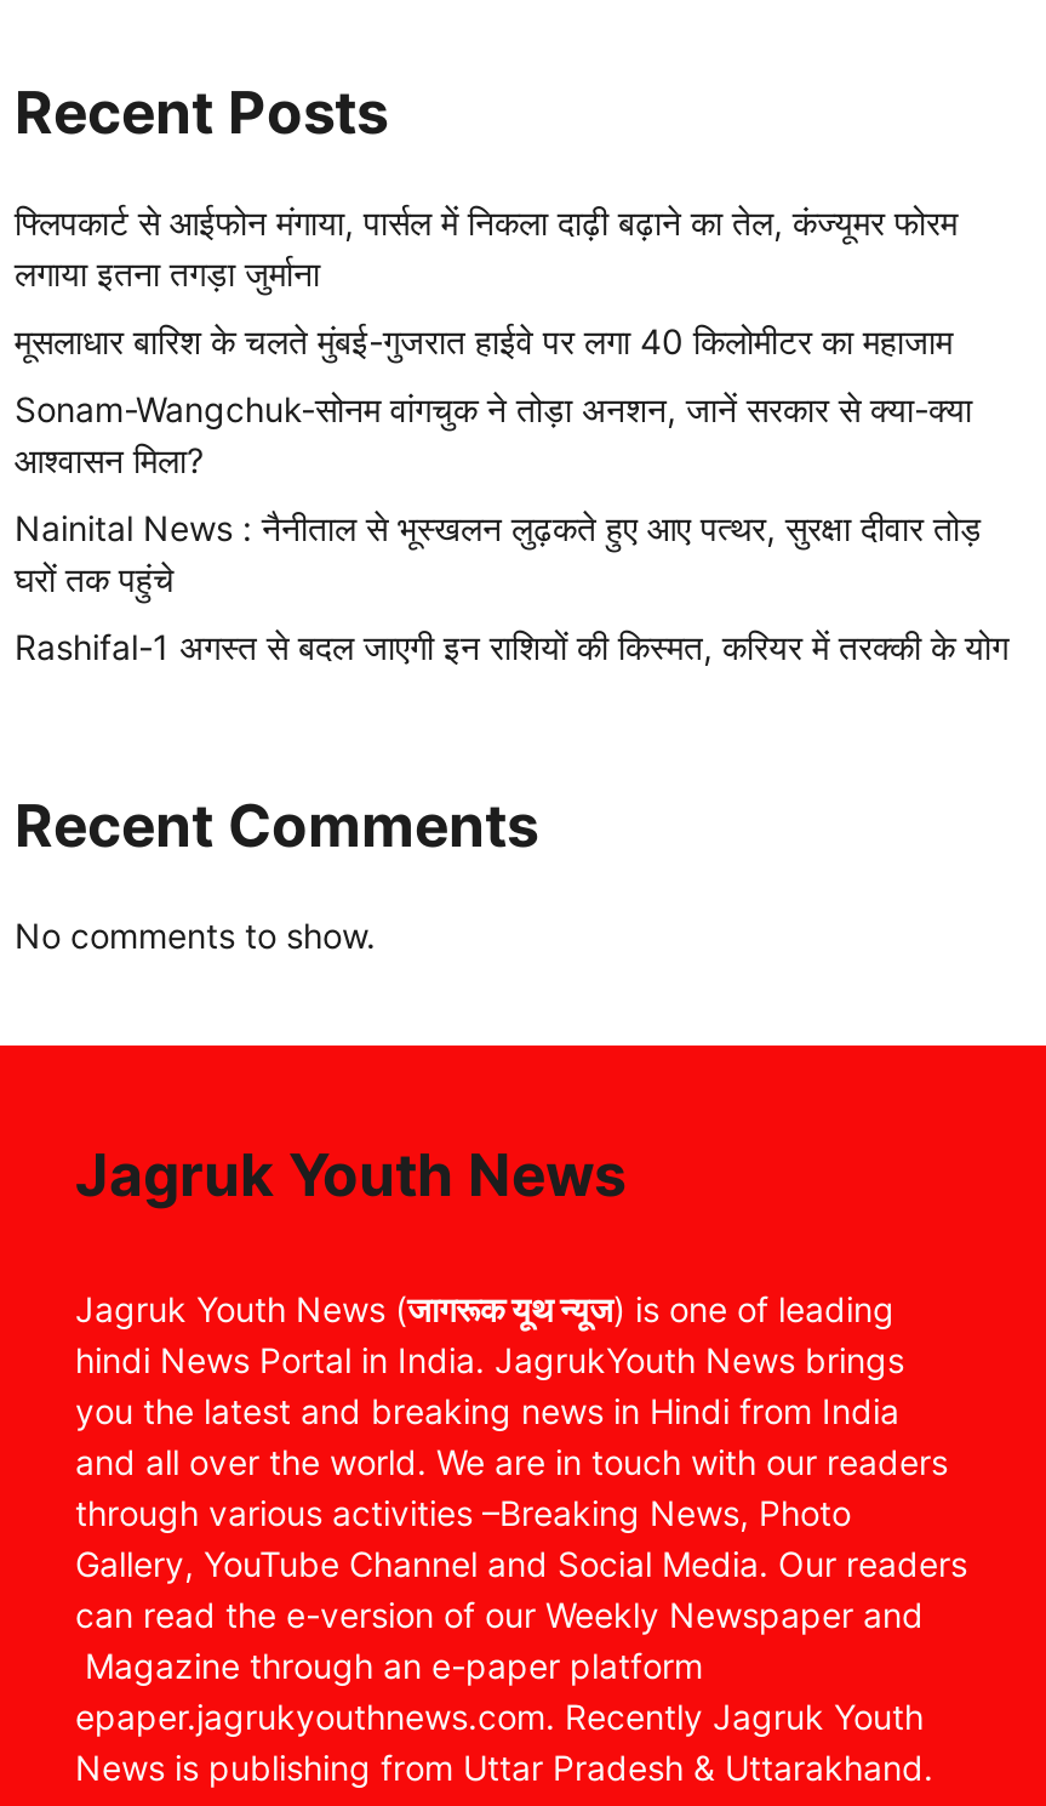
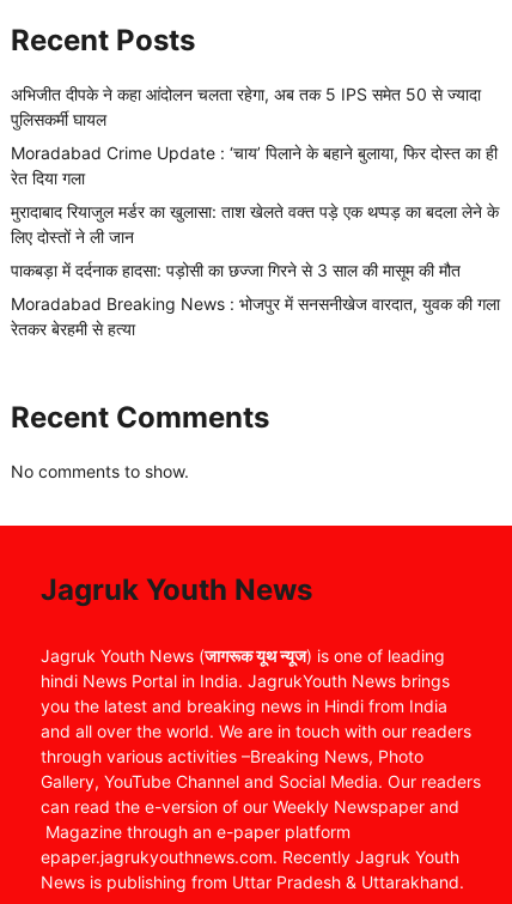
[15,200,958,292] फ्लिपकार्ट से आईफोन मंगाया, पार्सल में निकला दाढ़ी बढ़ाने का तेल, कंज्यूमर फोरम | लगाया इतना तगड़ा जुर्माना -> [11,83,481,129] अभिजीत दीपके ने कहा आंदोलन चलता रहेगा, अब तक 5 IPS समेत 50 से ज्यादा | पुलिसकर्मी घायल
[15,319,953,360] मूसलाधार बारिश के चलते मुंबई-गुजरात हाईवे पर लगा 40 किलोमीटर का महाजाम -> [11,142,498,187] Moradabad Crime Update : ‘चाय’ पिलाने के बहाने बुलाया, फिर दोस्त का ही | रेत दिया गला
[15,387,972,479] Sonam-Wangchuk-सोनम वांगचुक ने तोड़ा अनशन, जानें सरकार से क्या-क्या | आश्वासन मिला? -> [11,201,499,246] मुरादाबाद रियाजुल मर्डर का खुलासा: ताश खेलते वक्त पड़े एक थप्पड़ का बदला लेने के | लिए दोस्तों ने ली जान
[15,506,982,598] Nainital News : नैनीताल से भूस्खलन लुढ़कते हुए आए पत्थर, सुरक्षा दीवार तोड़ | घरों तक पहुंचे -> [11,259,461,280] पाकबड़ा में दर्दनाक हादसा: पड़ोसी का छज्जा गिरने से 3 साल की मासूम की मौत
[15,625,1008,666] Rashifal-1 अगस्त से बदल जाएगी इन राशियों की किस्मत, करियर में तरक्की के योग -> [11,293,500,338] Moradabad Breaking News : भोजपुर में सनसनीखेज वारदात, युवक की गला | रेतकर बेरहमी से हत्या

